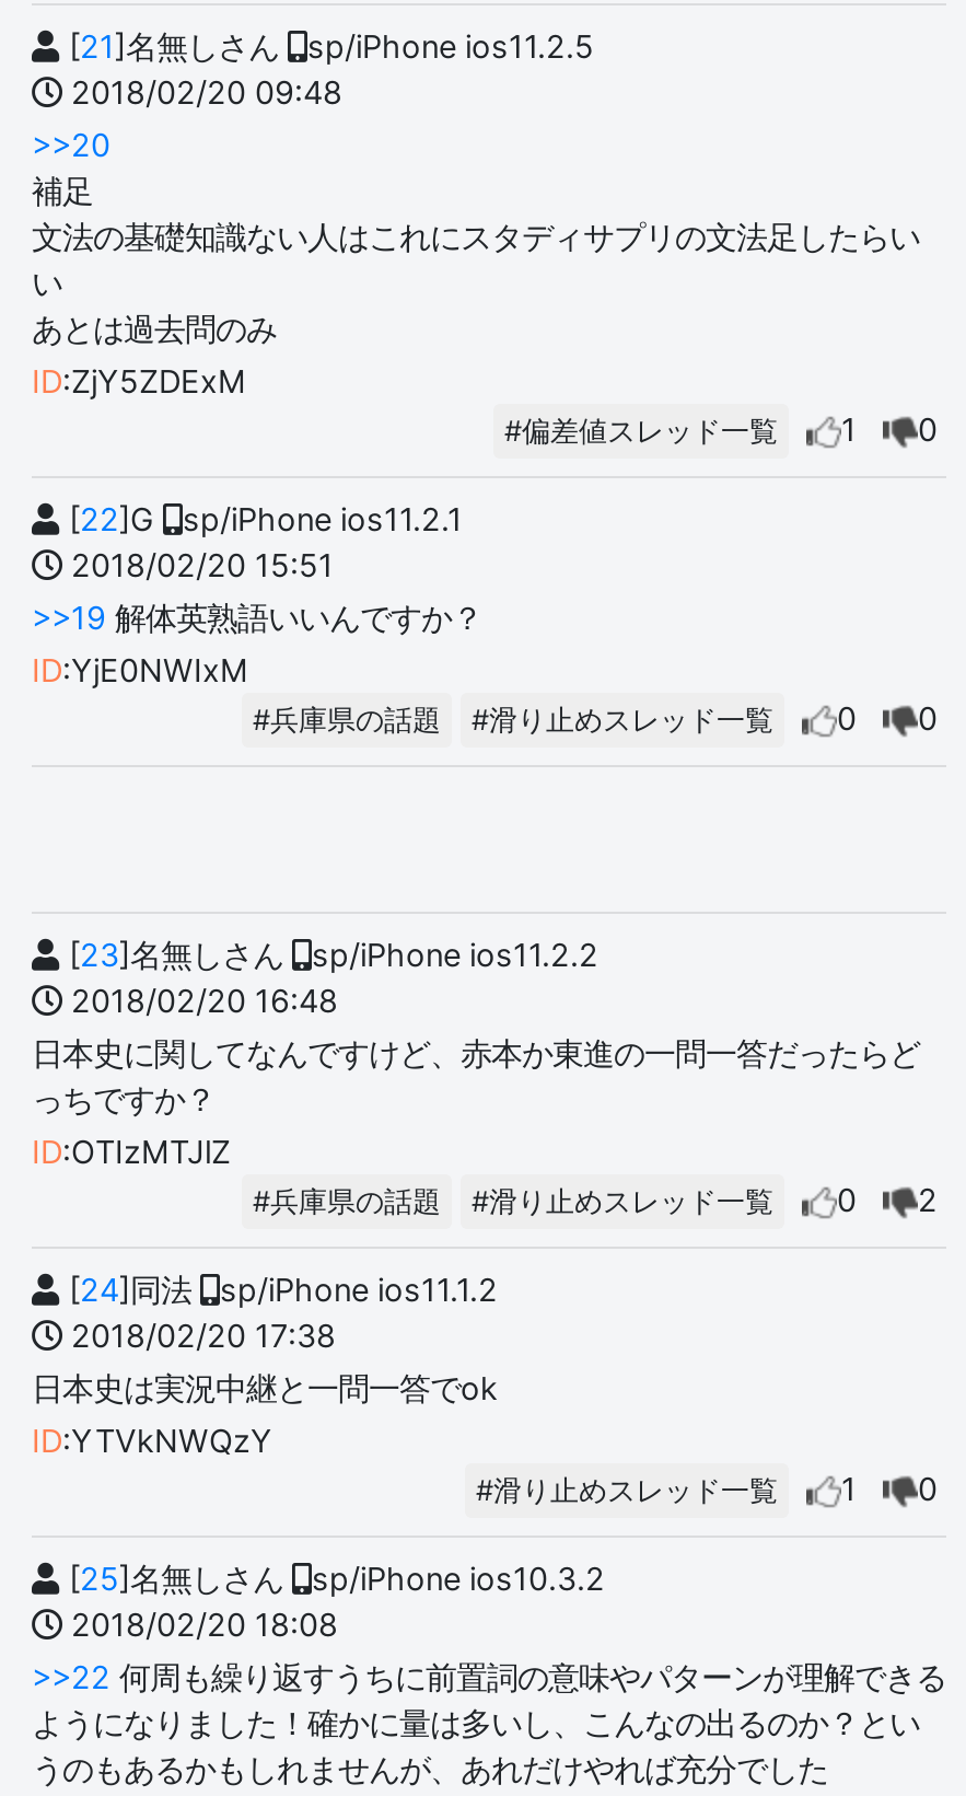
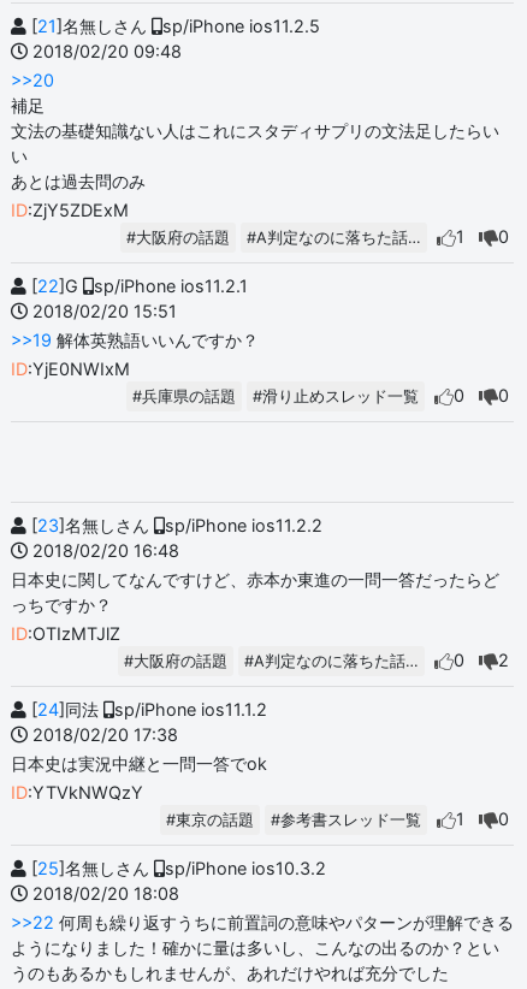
[504,414,778,447] #偏差値スレッド一覧 -> [126,228,421,246] #大阪府の話題 | #A判定なのに落ちた話…
[253,1184,773,1217] #兵庫県の話題 | #滑り止めスレッド一覧 -> [124,652,419,670] #大阪府の話題 | #A判定なのに落ちた話…
[476,1473,778,1506] #滑り止めスレッド一覧 -> [166,810,421,828] #東京の話題 | #参考書スレッド一覧

